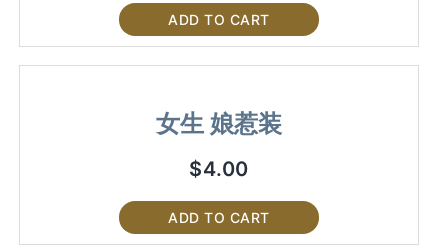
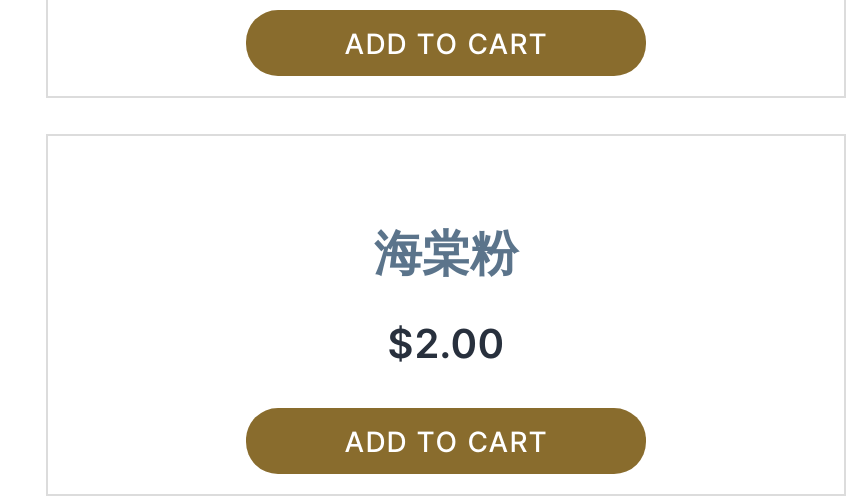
[156,108,282,138] 女生 娘惹装 -> [374,222,518,282] 海棠粉
[189,157,249,181] $4.00 -> [388,320,504,368] $2.00

